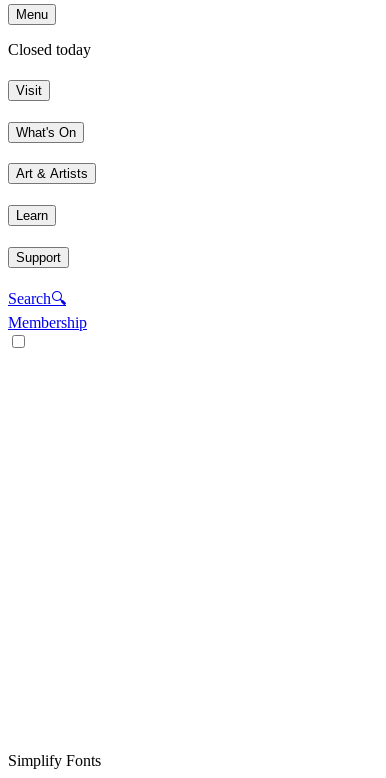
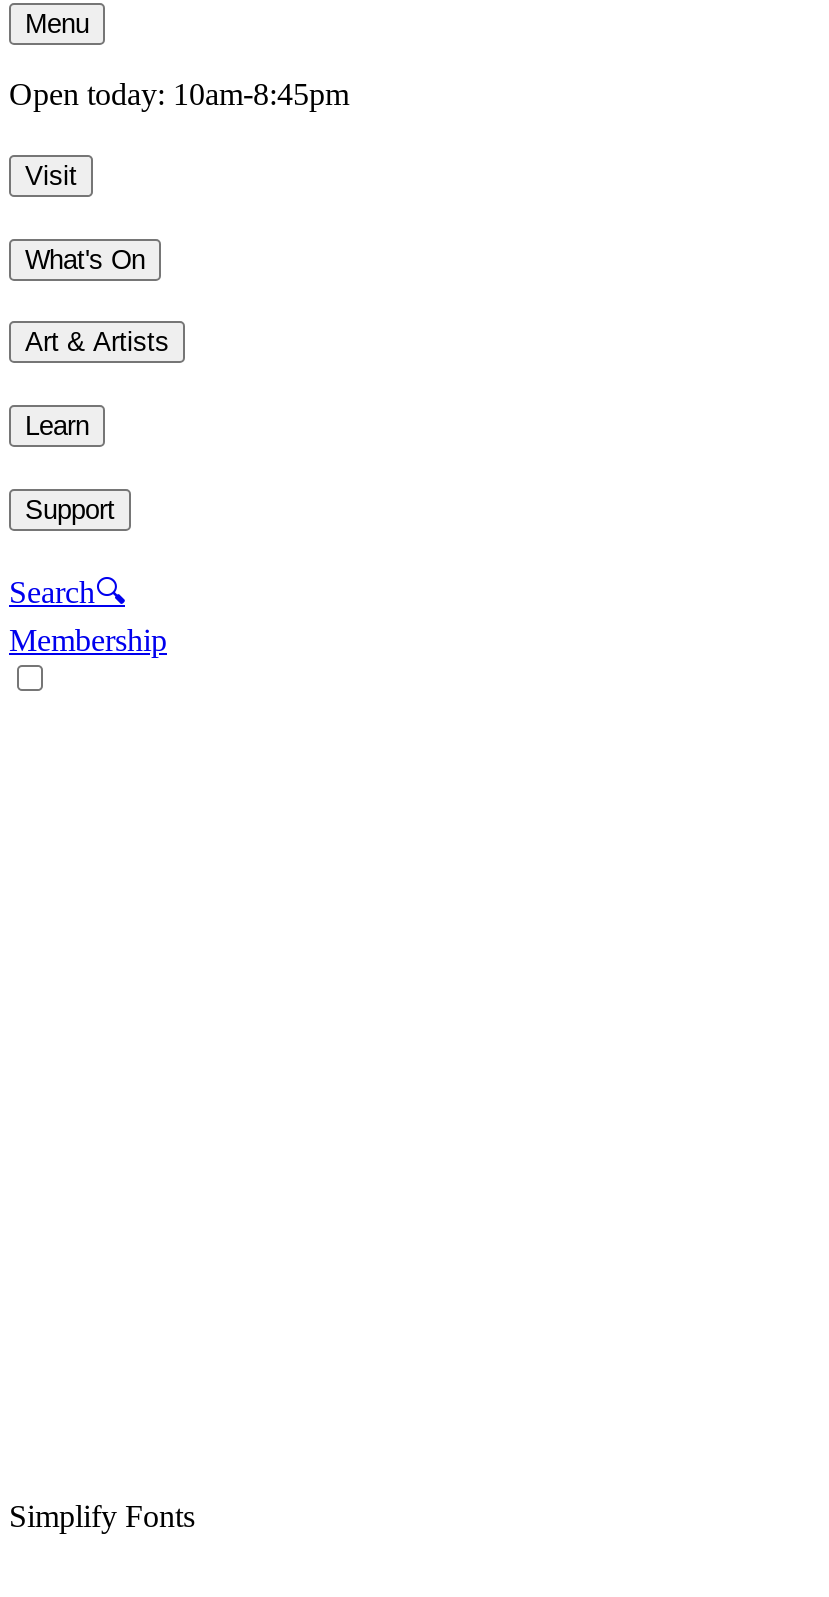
[8,41,91,58] Closed today -> [9,78,349,112] Open today: 10am-8:45pm

